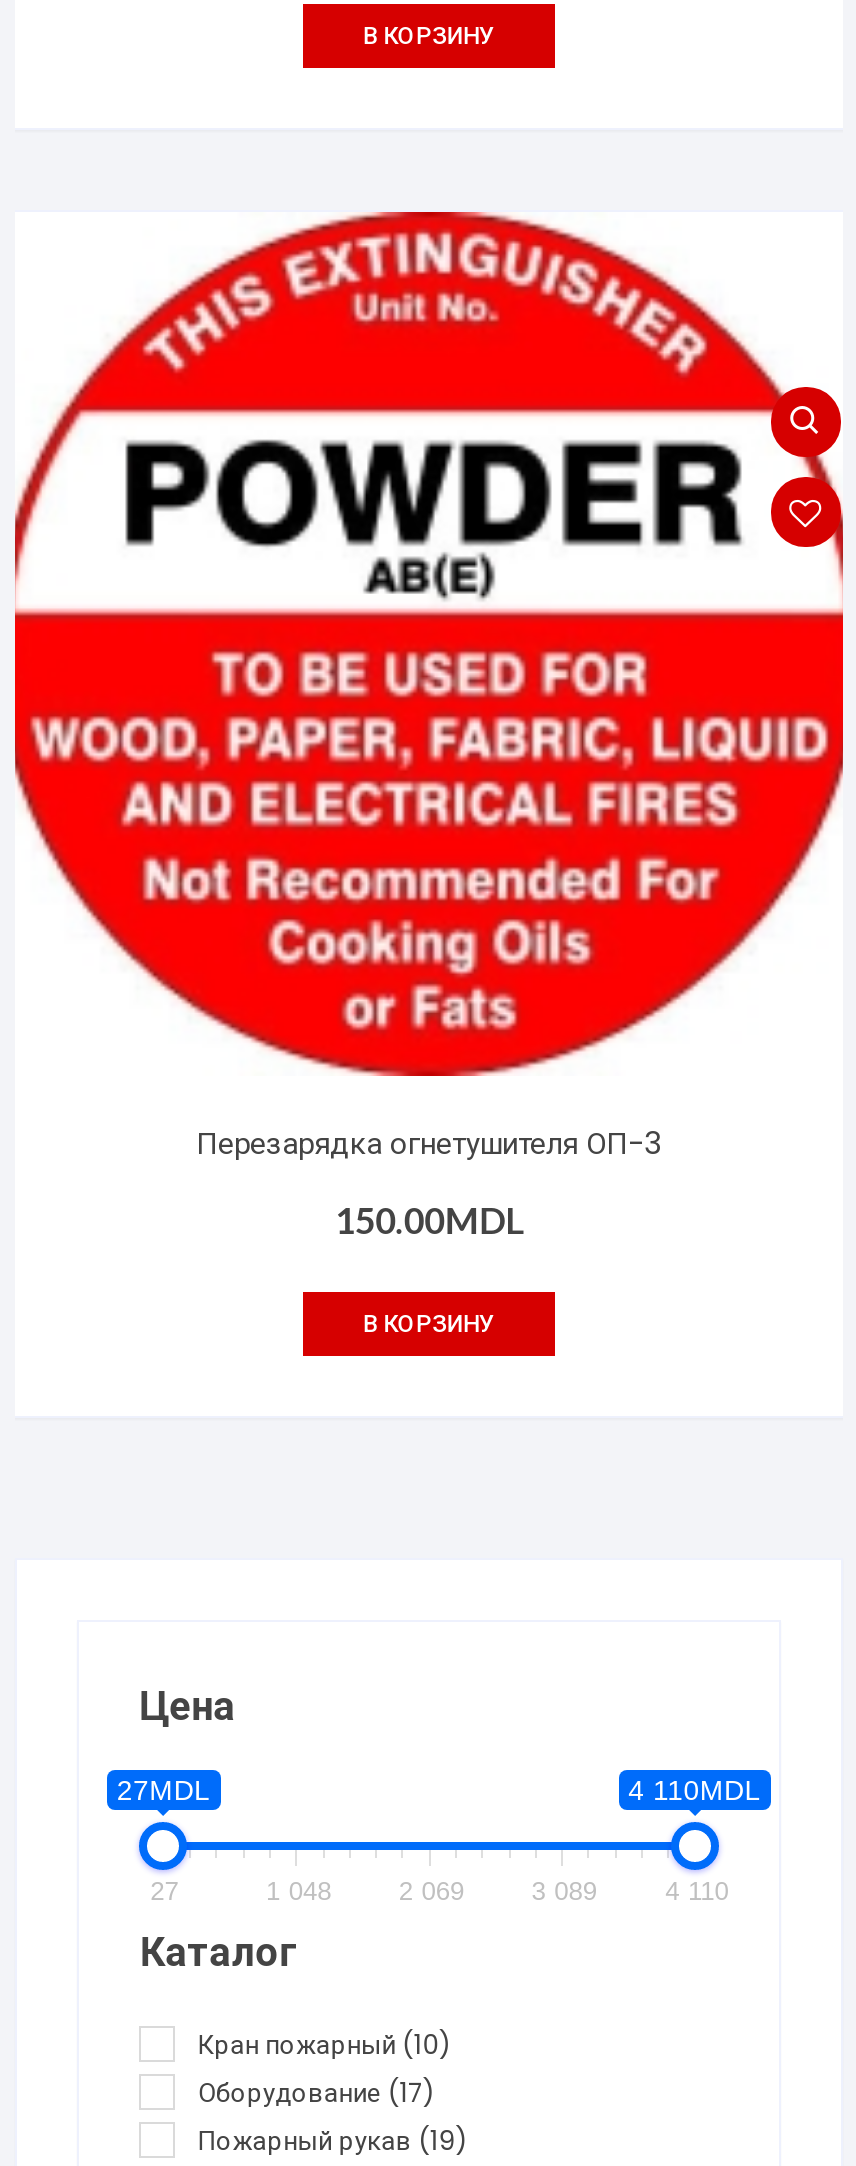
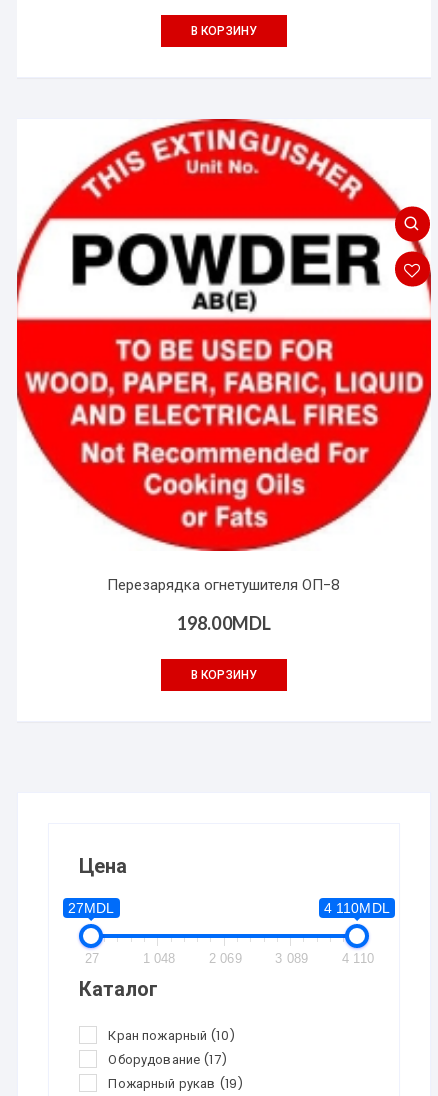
[196,1121,662,1163] Перезарядка огнетушителя ОП-3 -> [107,574,340,595] Перезарядка огнетушителя ОП-8
[335,1197,523,1241] 150.00MDL -> [177,612,271,634] 198.00MDL

